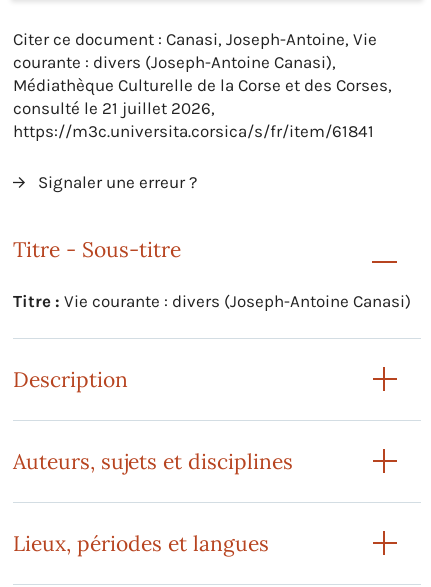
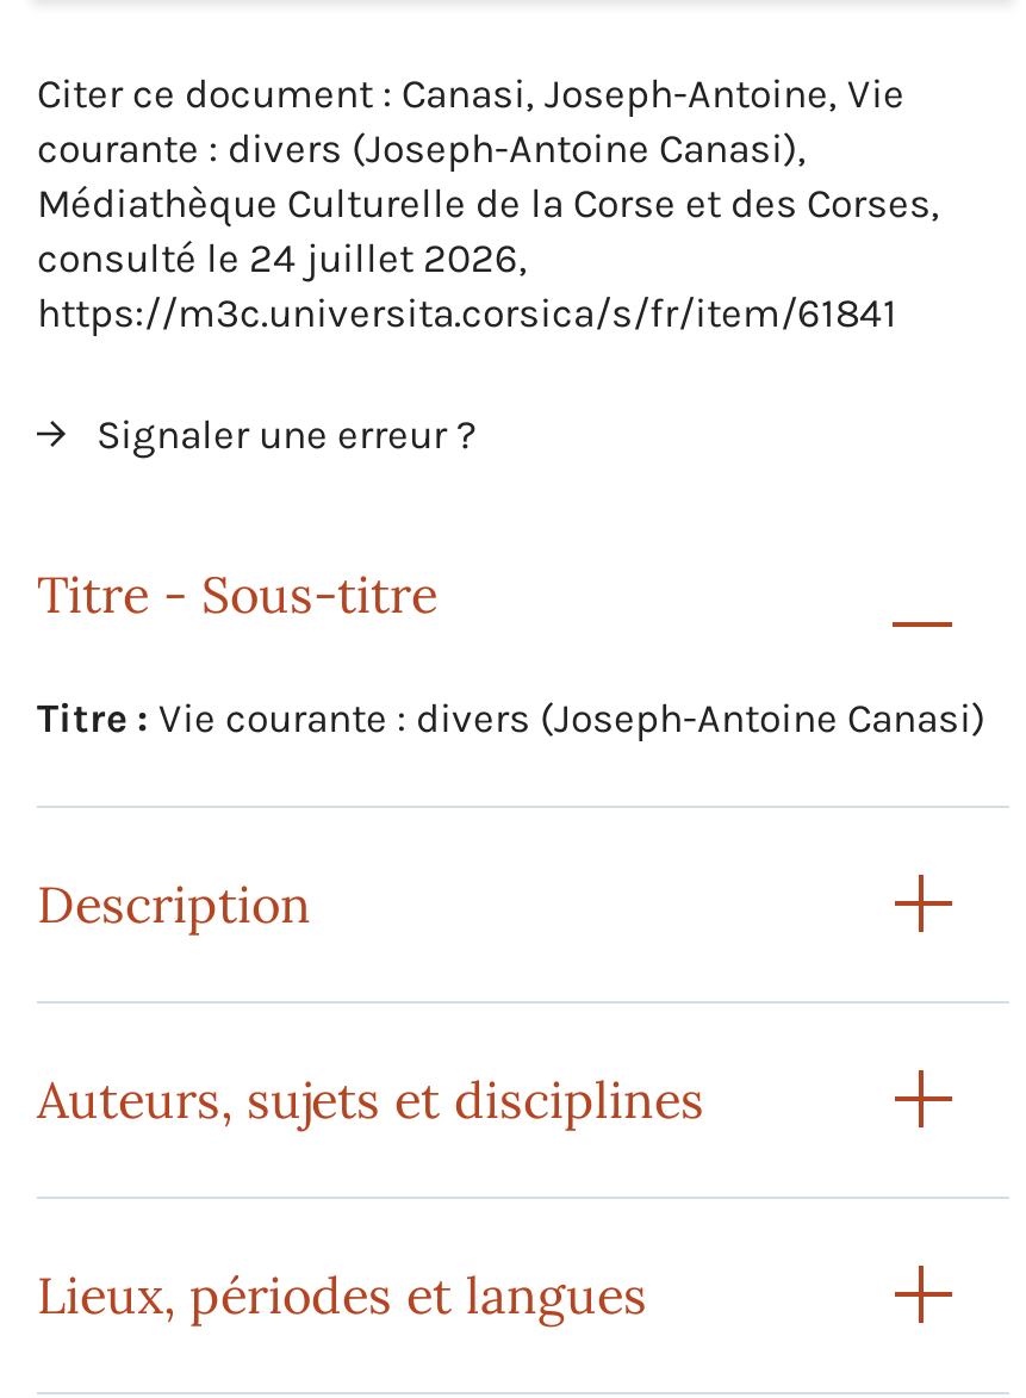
[13,98,215,118] consulté le 21 juillet 2026, -> [37,234,528,281] consulté le 24 juillet 2026,

